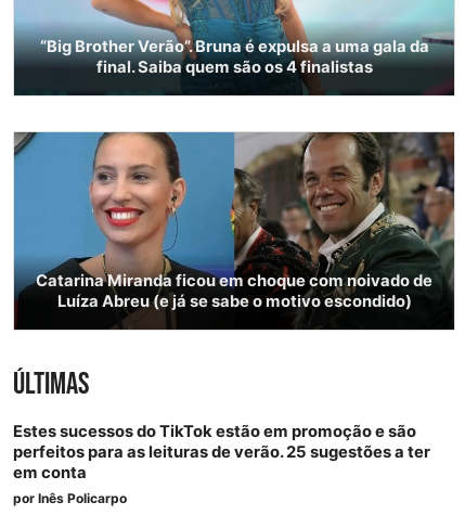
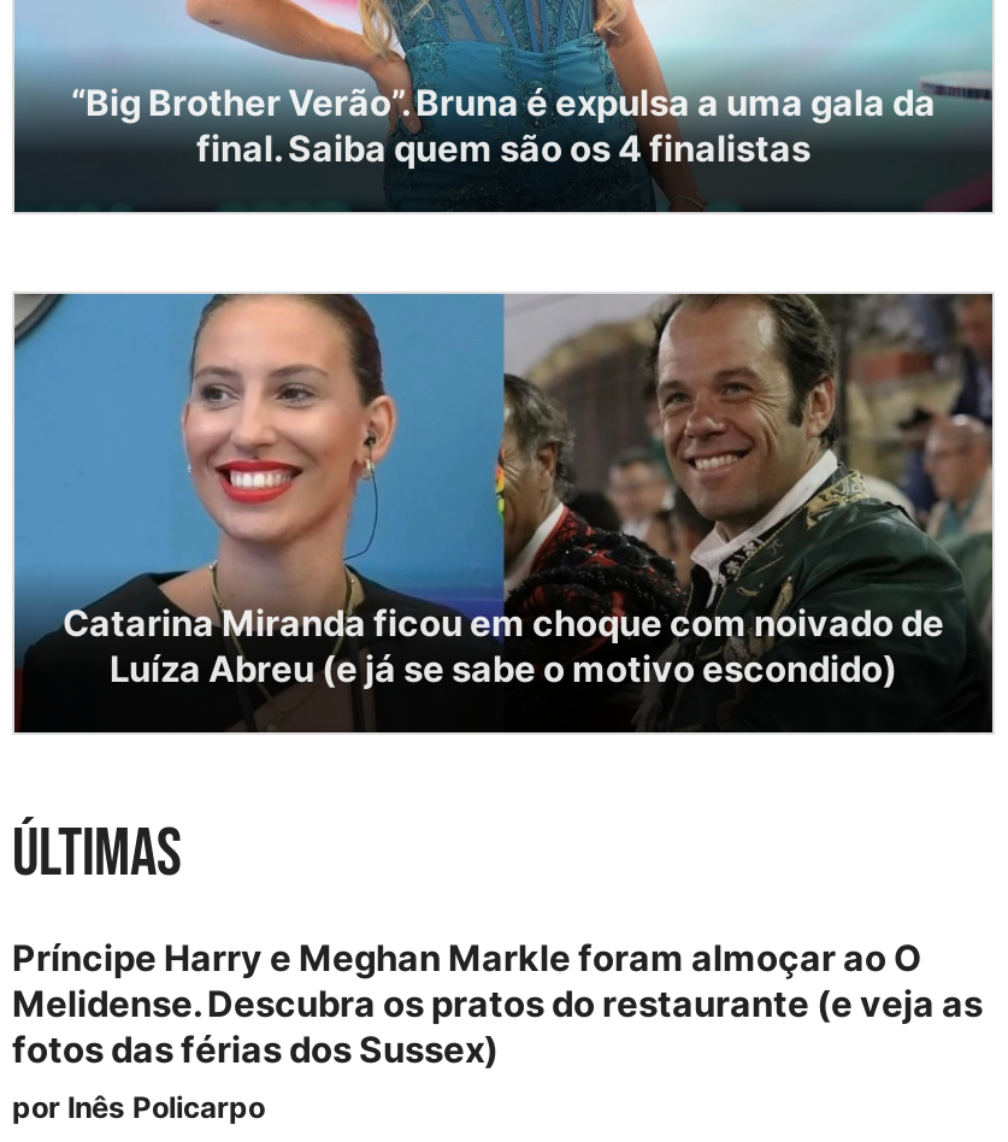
[13,421,430,482] Estes sucessos do TikTok estão em promoção e são | perfeitos para as leituras de verão. 25 sugestões a ter | em conta -> [12,936,983,1071] Príncipe Harry e Meghan Markle foram almoçar ao O | Melidense. Descubra os pratos do restaurante (e veja as | fotos das férias dos Sussex)

